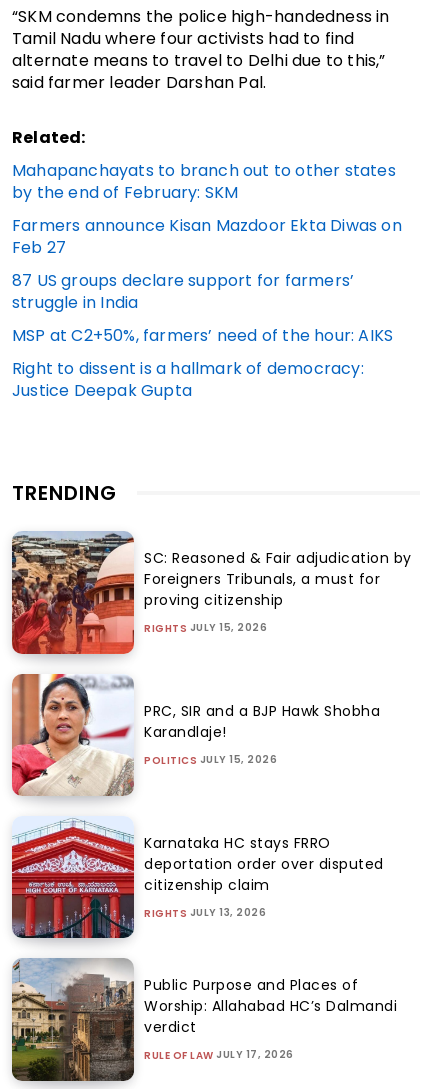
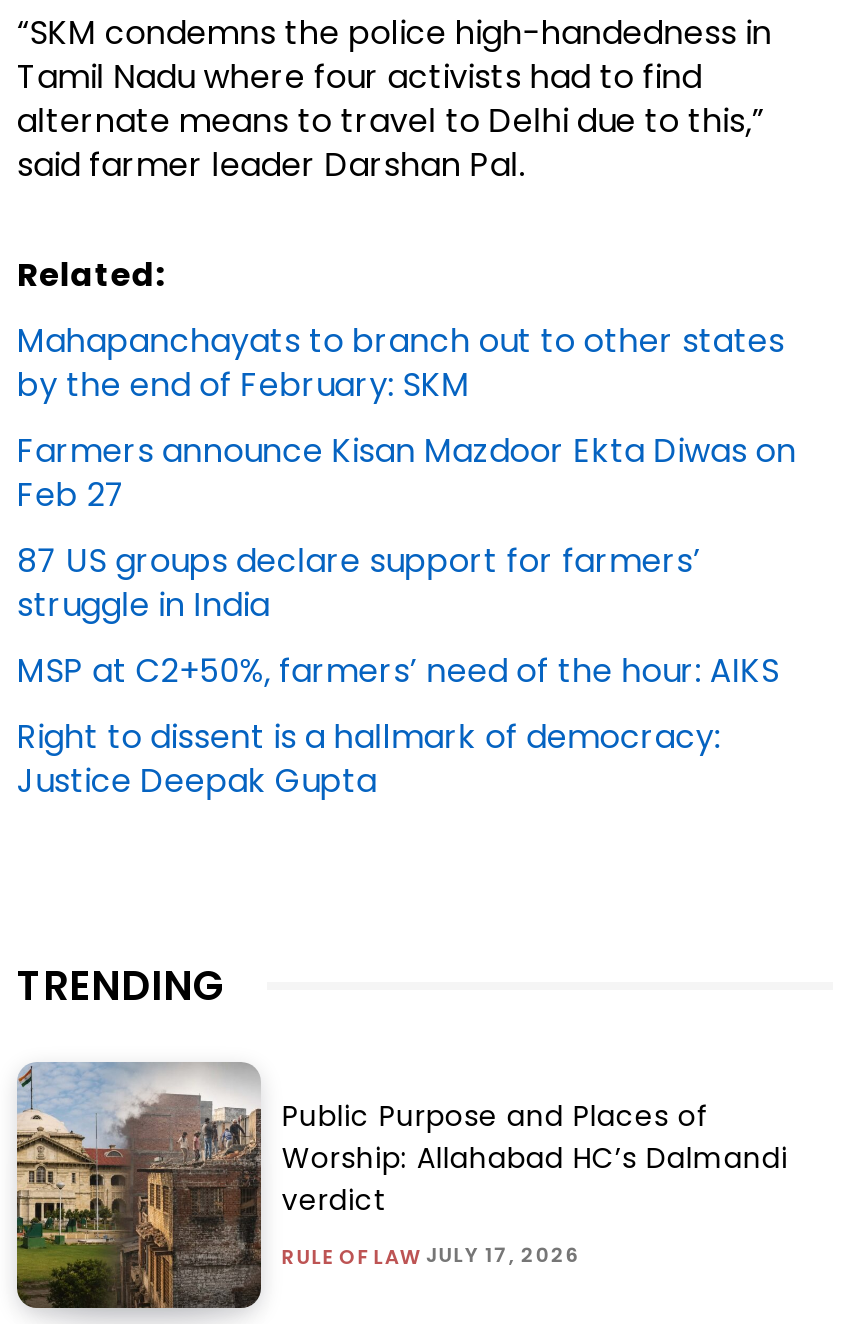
[11,531,412,655] [image] | SC: Reasoned & Fair adjudication by | Foreigners Tribunals, a must for | proving citizenship | RIGHTS JULY 15, 2026 -> none
[10,673,380,797] [image] | PRC, SIR and a BJP Hawk Shobha | Karandlaje! | POLITICS JULY 15, 2026 -> none
[10,818,384,940] [image] | Karnataka HC stays FRRO | deportation order over disputed | citizenship claim | RIGHTS JULY 13, 2026 -> none

